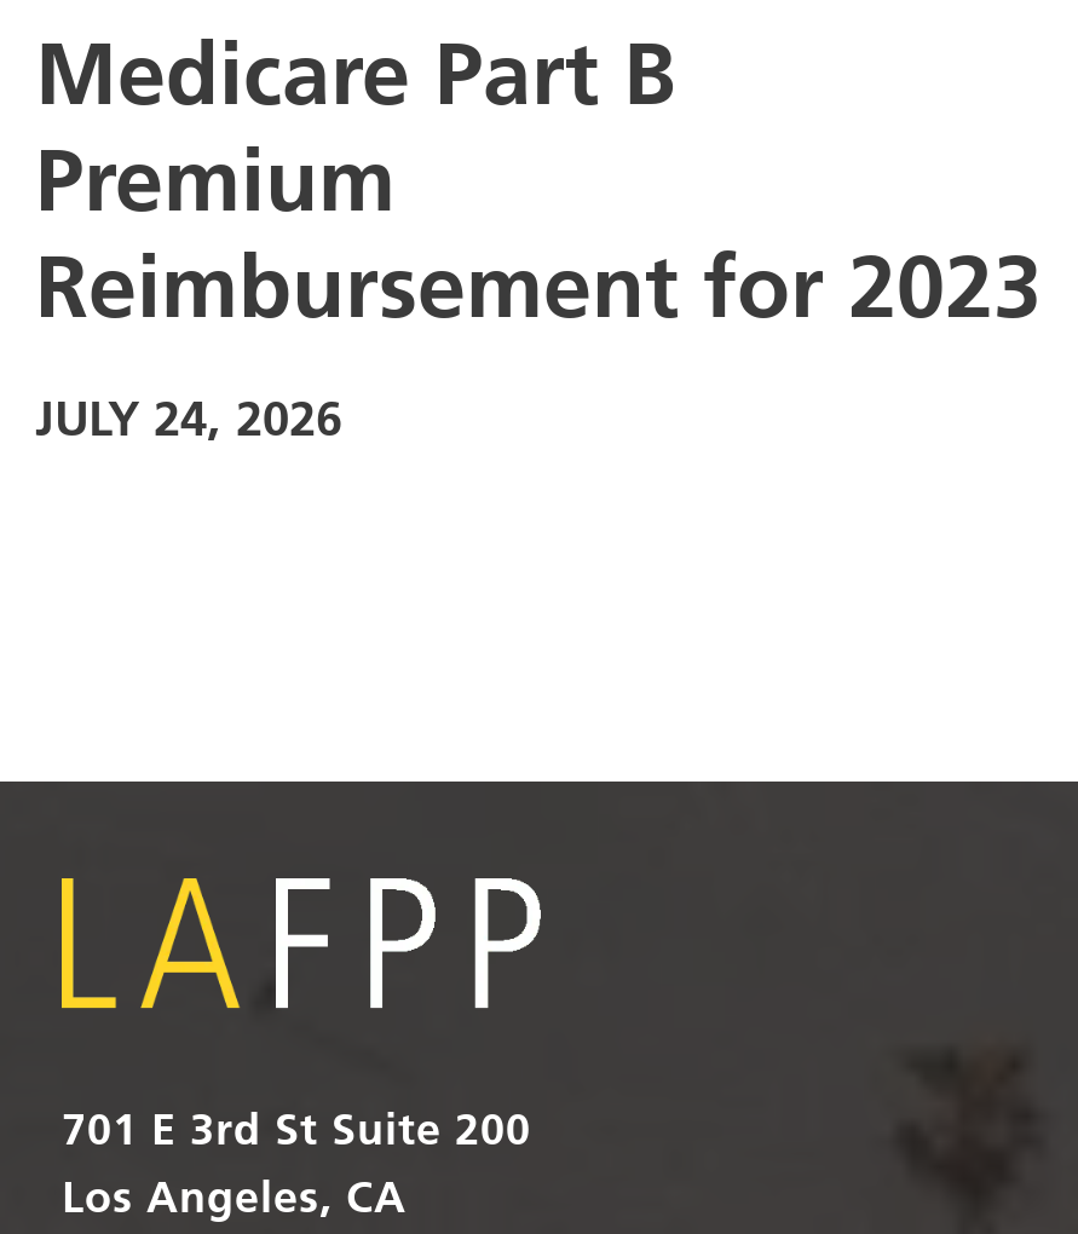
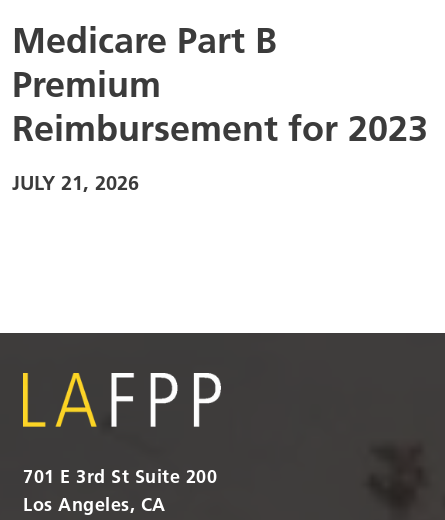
[35,389,342,447] JULY 24, 2026 -> [12,171,139,195] JULY 21, 2026

